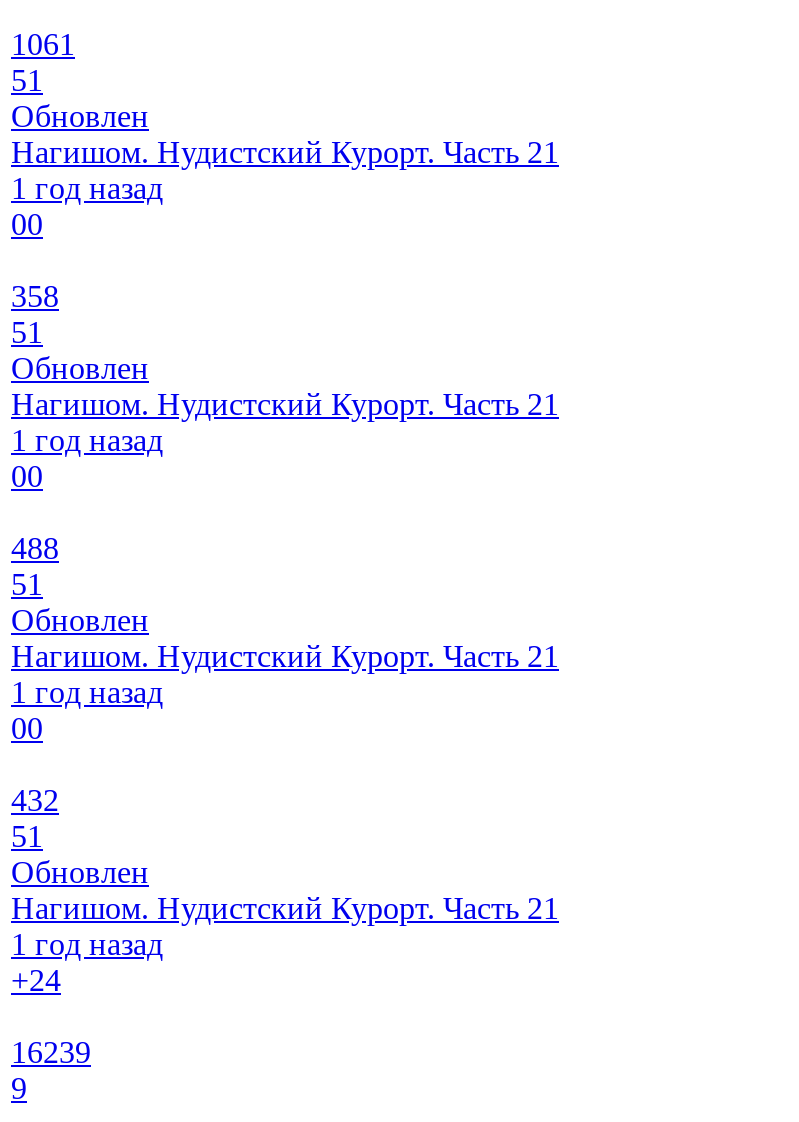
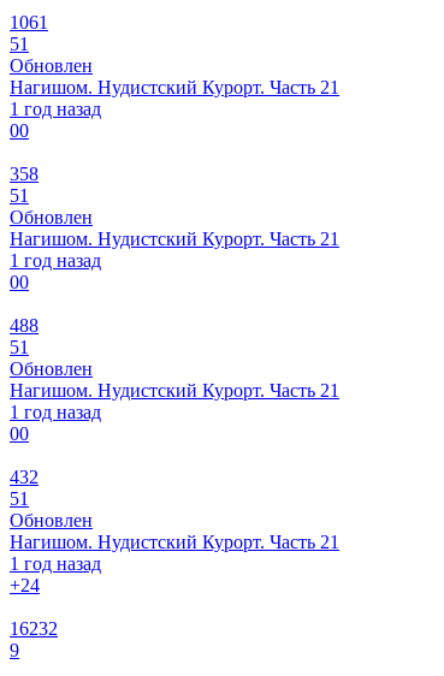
[11,1035,91,1069] 16239 -> [10,618,58,638] 16232

